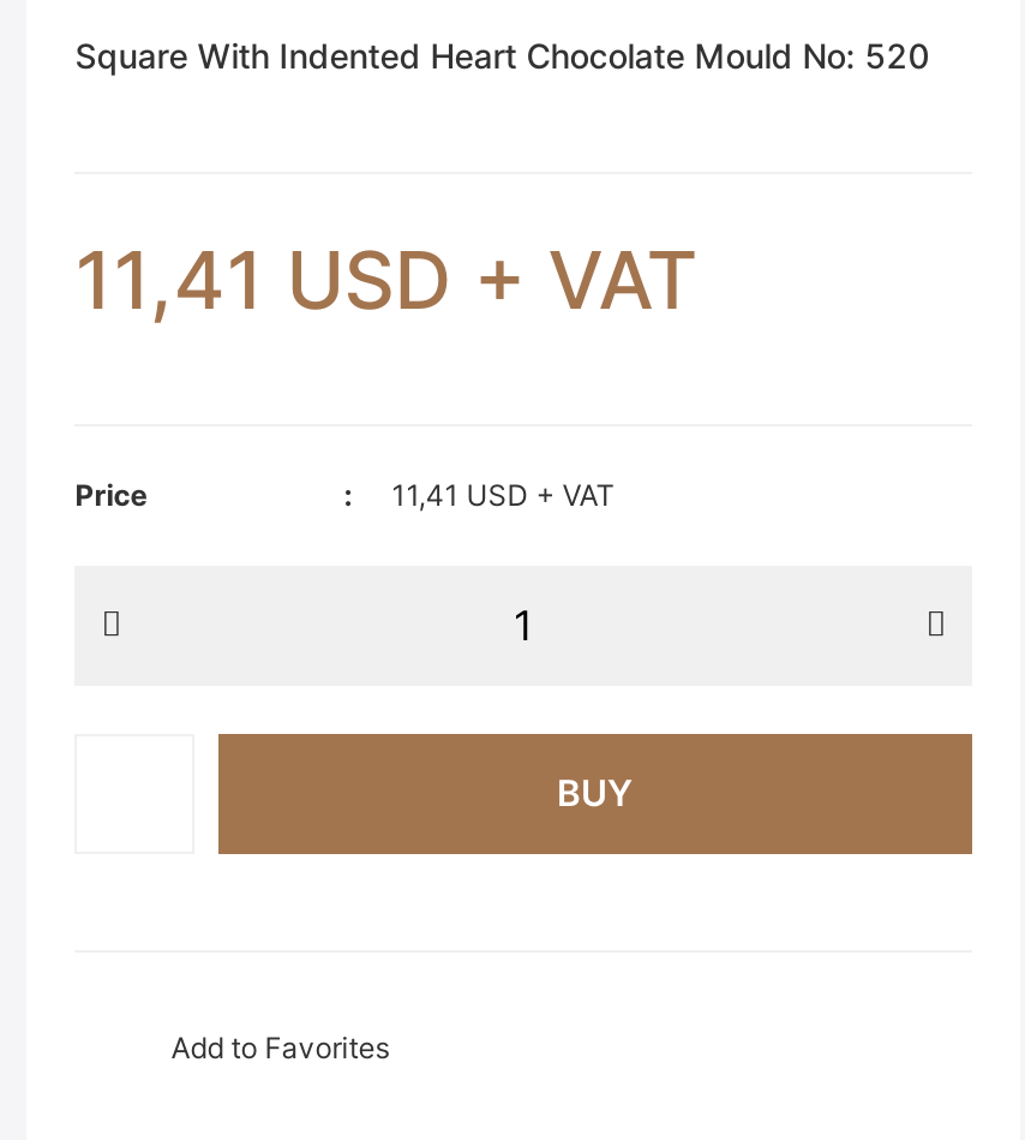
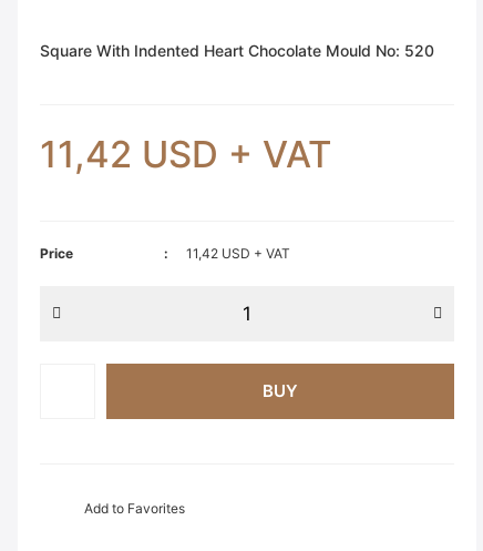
[75,233,697,329] 11,41 USD + VAT -> [40,132,331,177] 11,42 USD + VAT
[392,478,615,514] 11,41 USD + VAT -> [186,246,291,262] 11,42 USD + VAT

